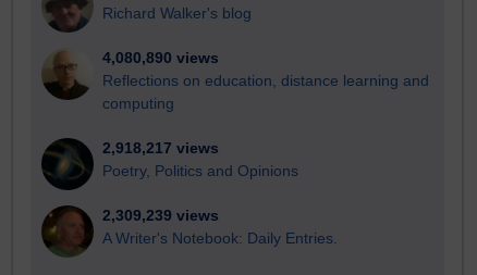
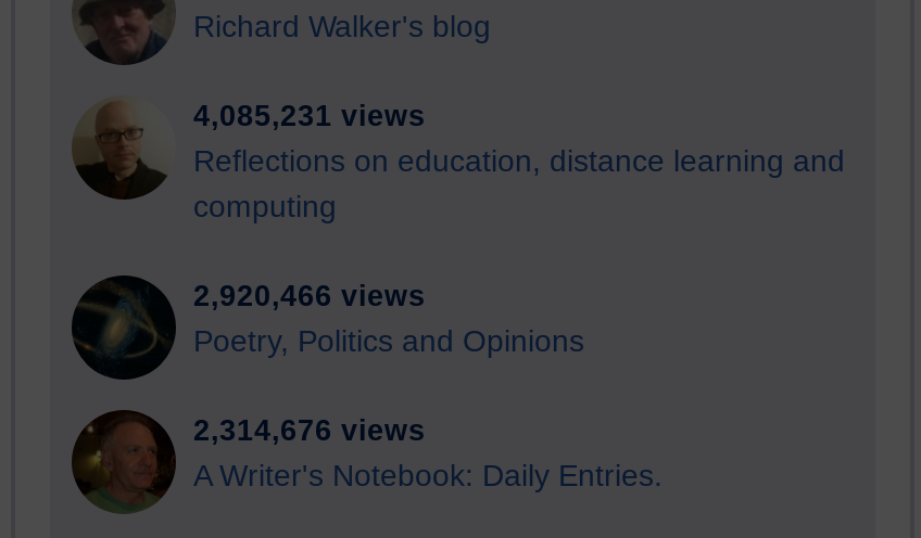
[102,50,219,67] 4,080,890 views -> [193,100,426,133] 4,085,231 views
[102,141,219,157] 2,918,217 views -> [193,280,426,313] 2,920,466 views
[102,208,219,224] 2,309,239 views -> [193,415,426,448] 2,314,676 views

